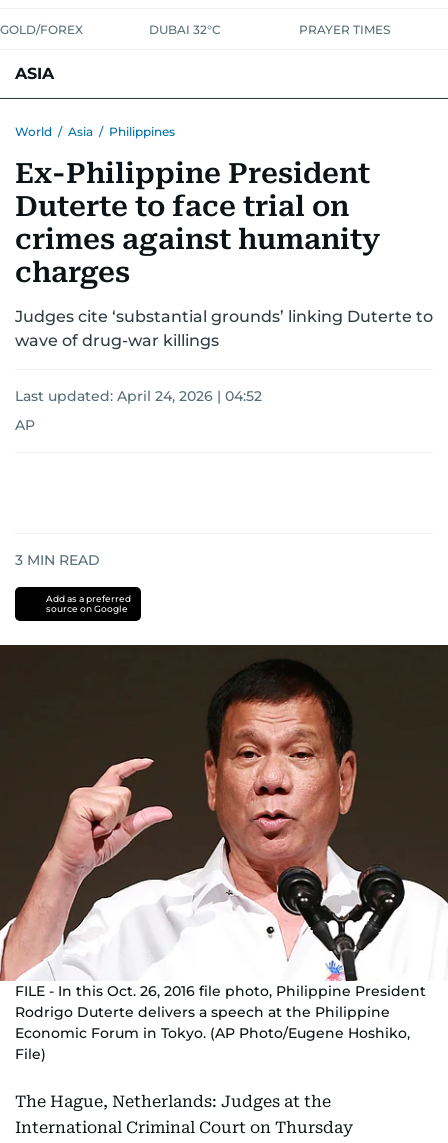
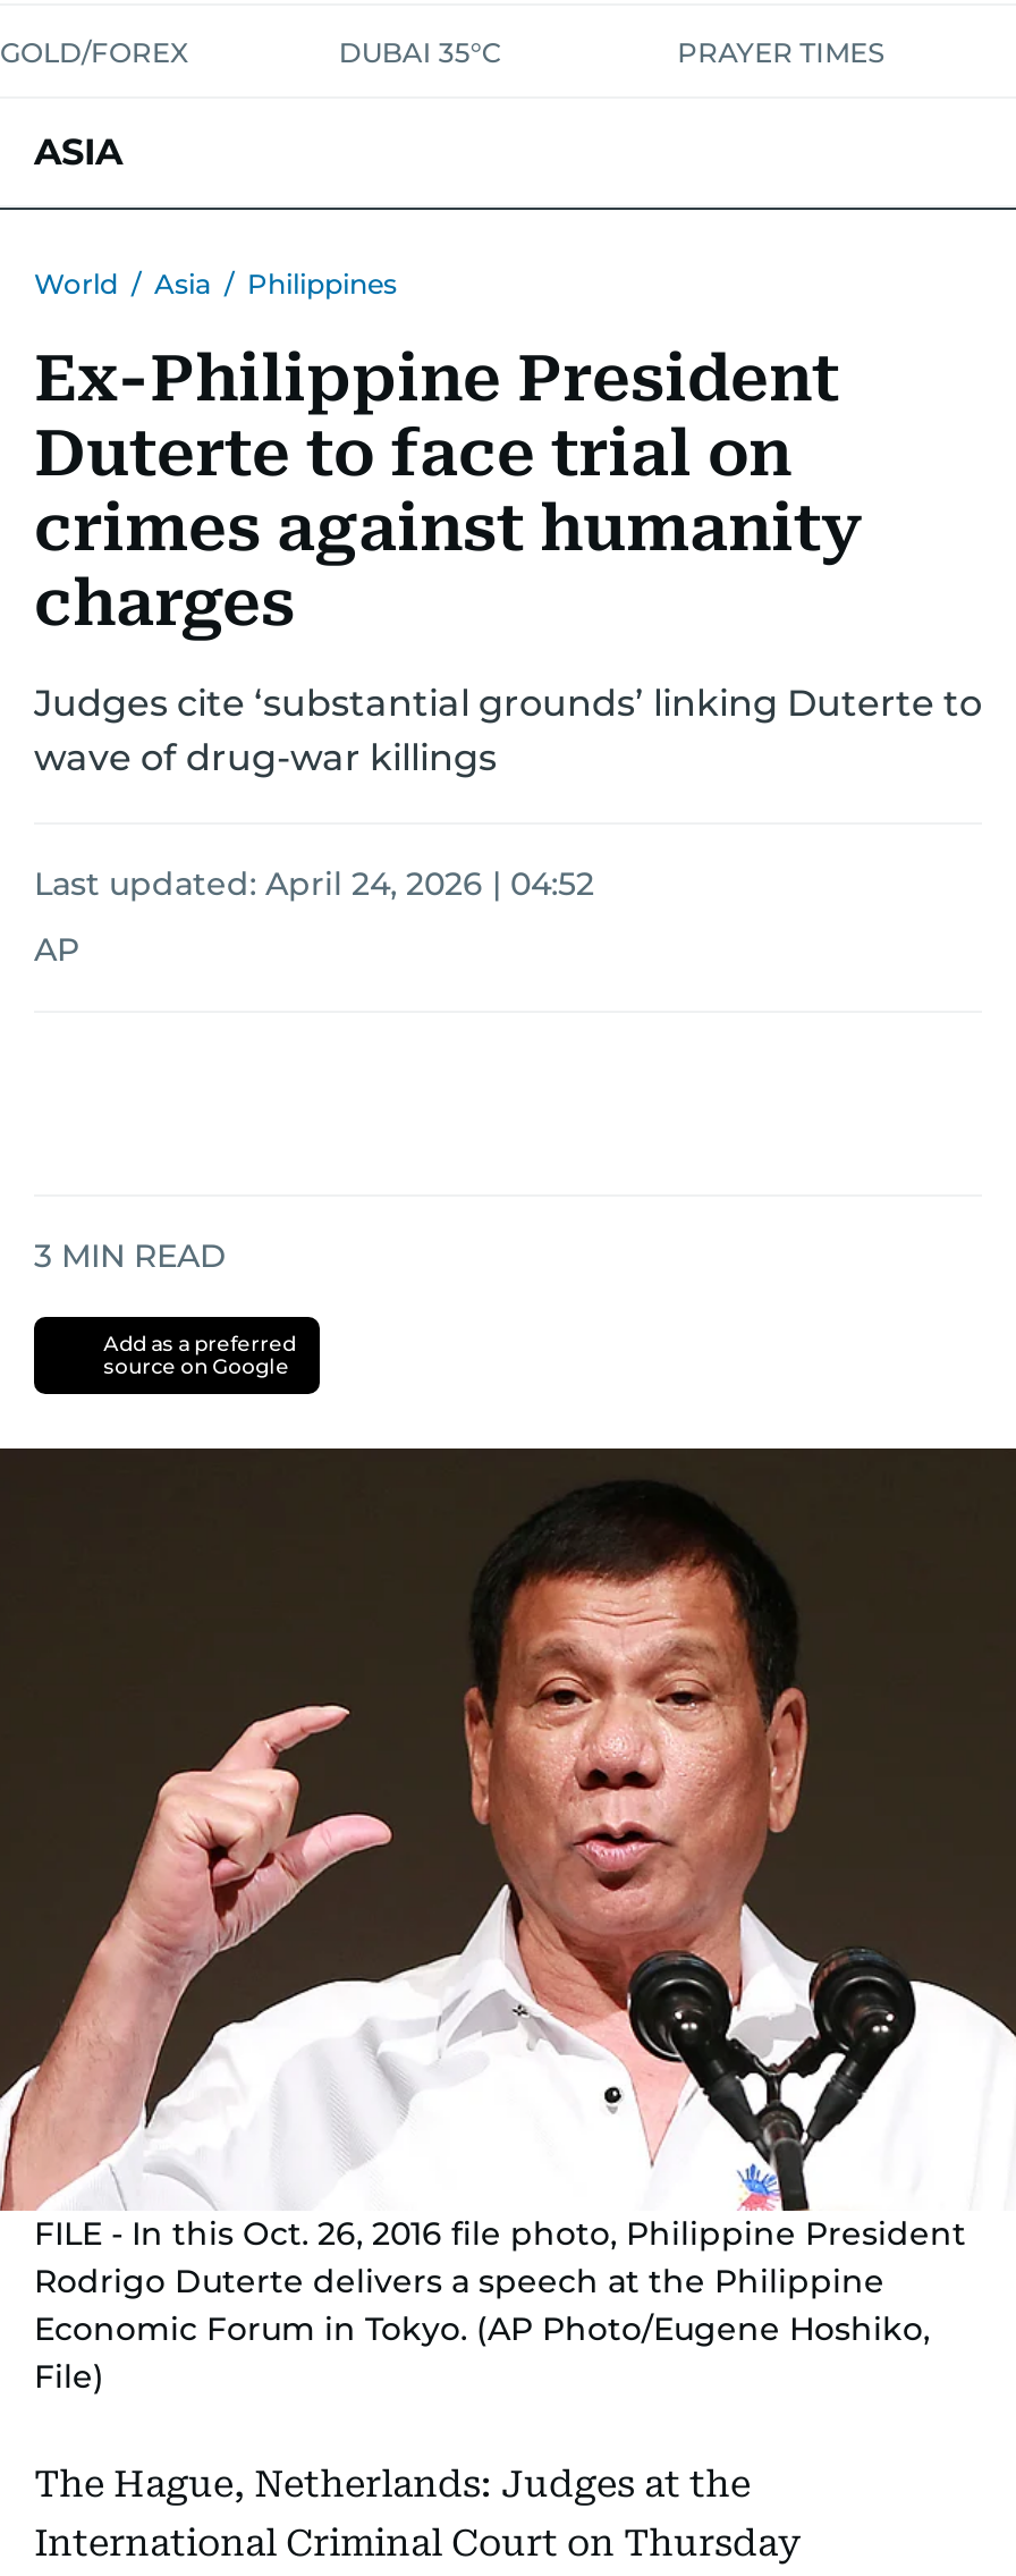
[149,22,221,37] DUBAI 32°C -> [339,35,502,69] DUBAI 35°C

